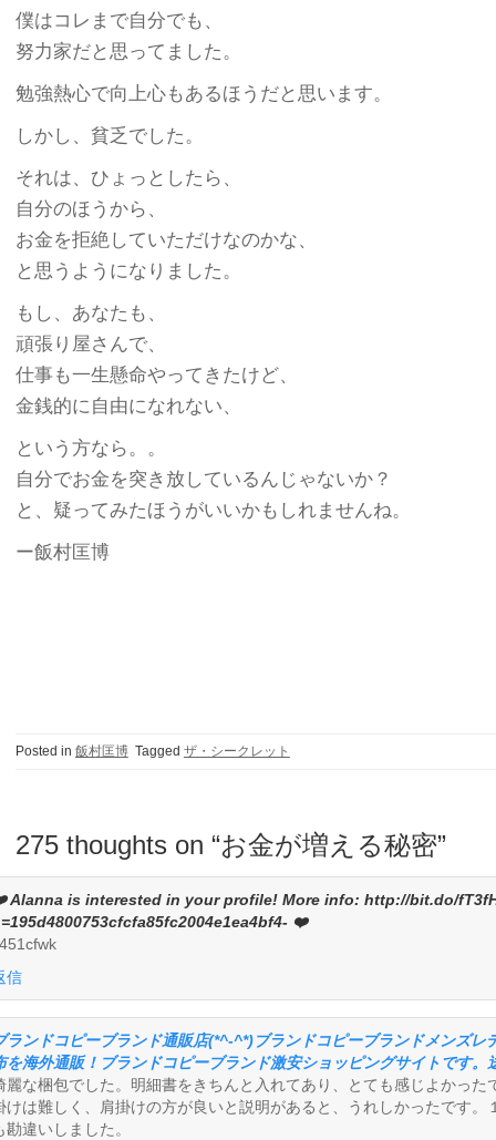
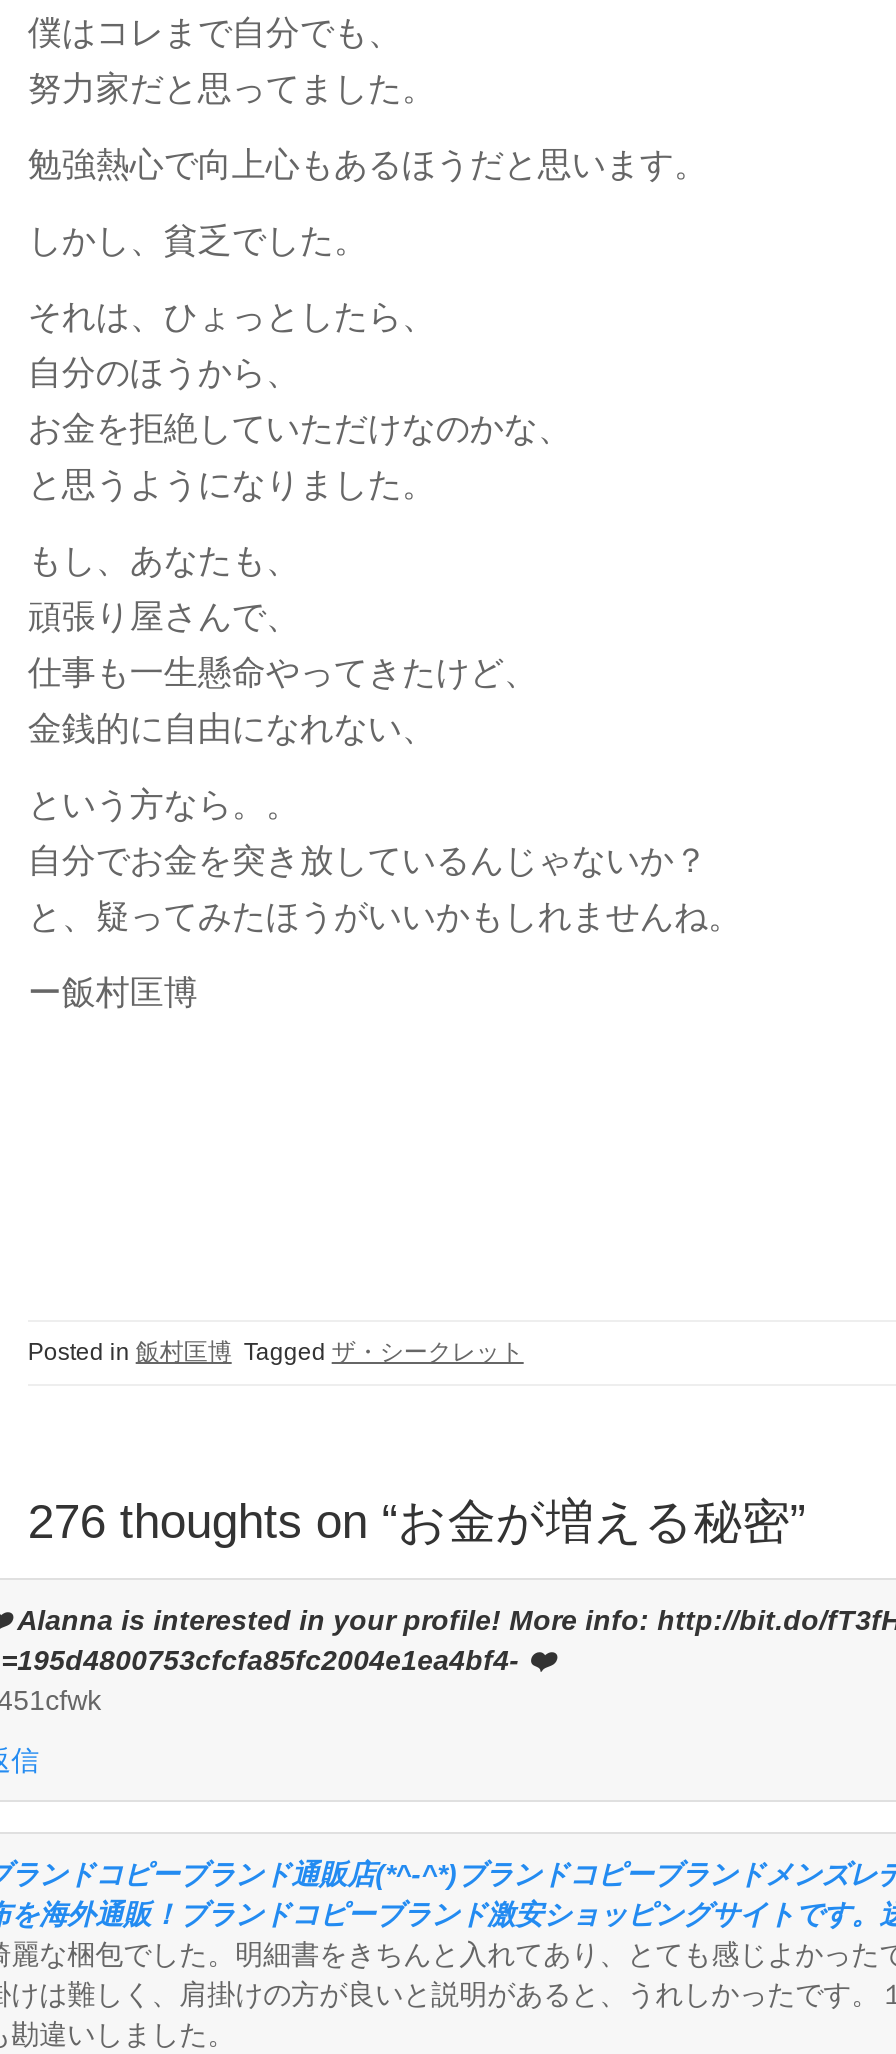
[15,830,446,860] 275 thoughts on “お金が増える秘密” -> [28,1494,806,1548] 276 thoughts on “お金が増える秘密”

